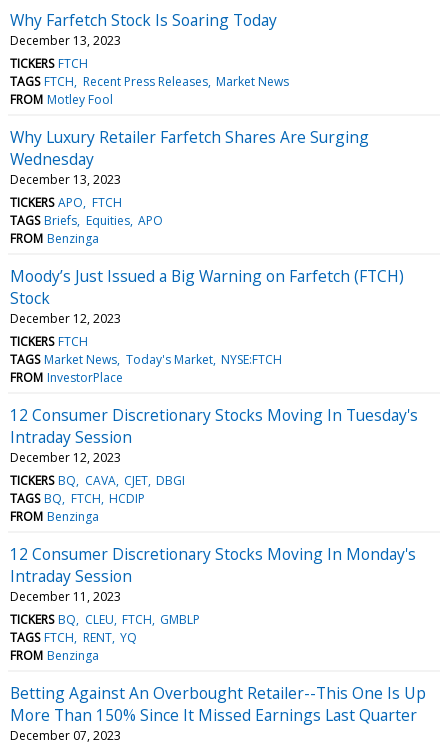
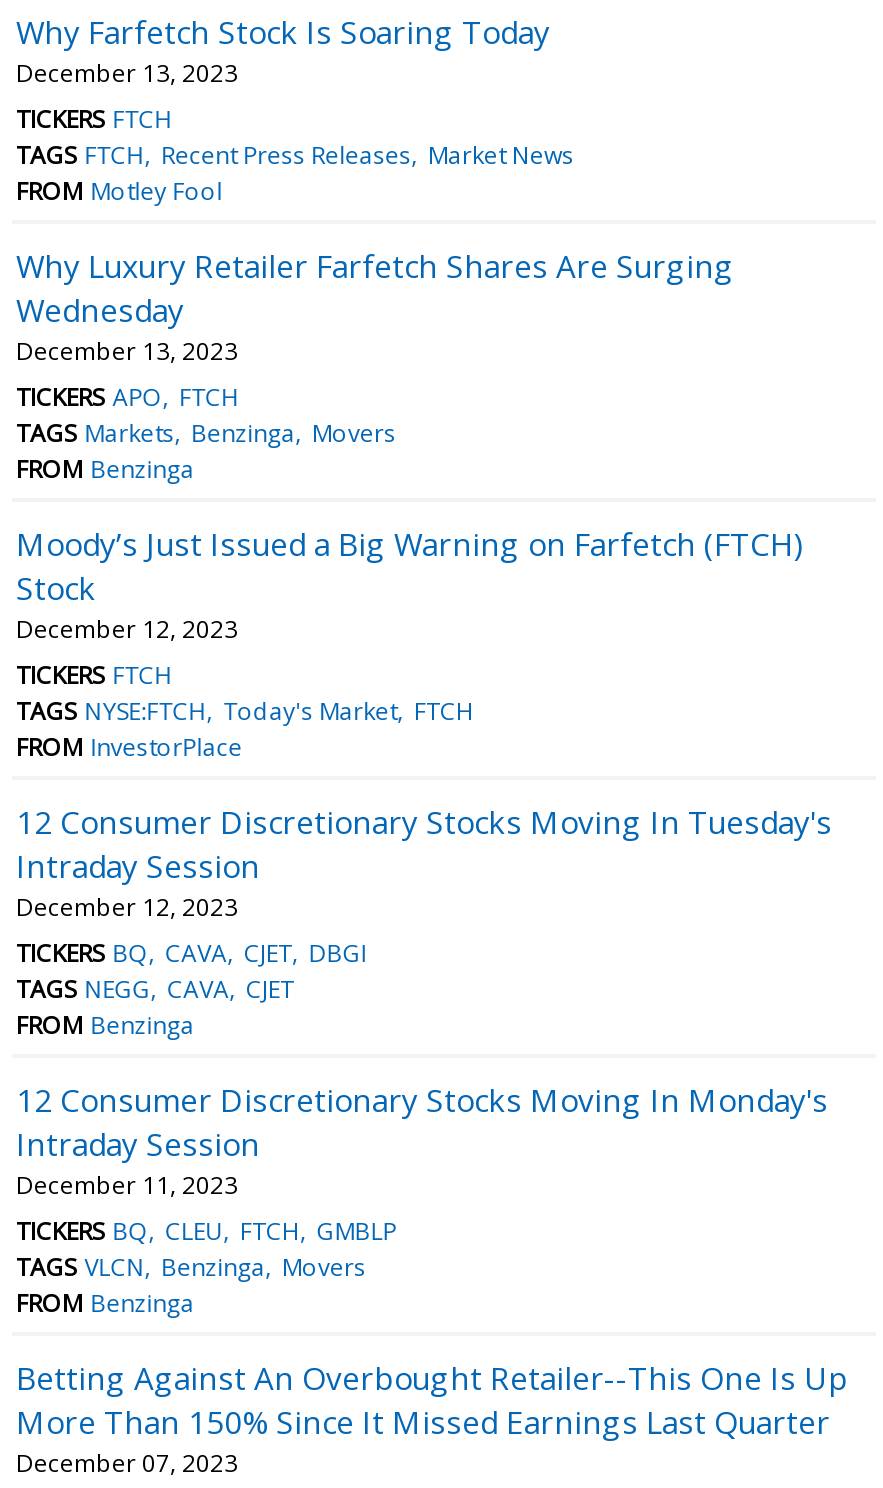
[10,212,163,229] TAGS Briefs Equities APO -> [16,416,396,450] TAGS Markets Benzinga Movers
[10,351,282,368] TAGS Market News Today's Market NYSE:FTCH -> [16,694,474,728] TAGS NYSE:FTCH Today's Market FTCH
[10,490,145,507] TAGS BQ FTCH HCDIP -> [16,972,294,1006] TAGS NEGG CAVA CJET
[10,629,137,646] TAGS FTCH RENT YQ -> [16,1250,366,1284] TAGS VLCN Benzinga Movers

